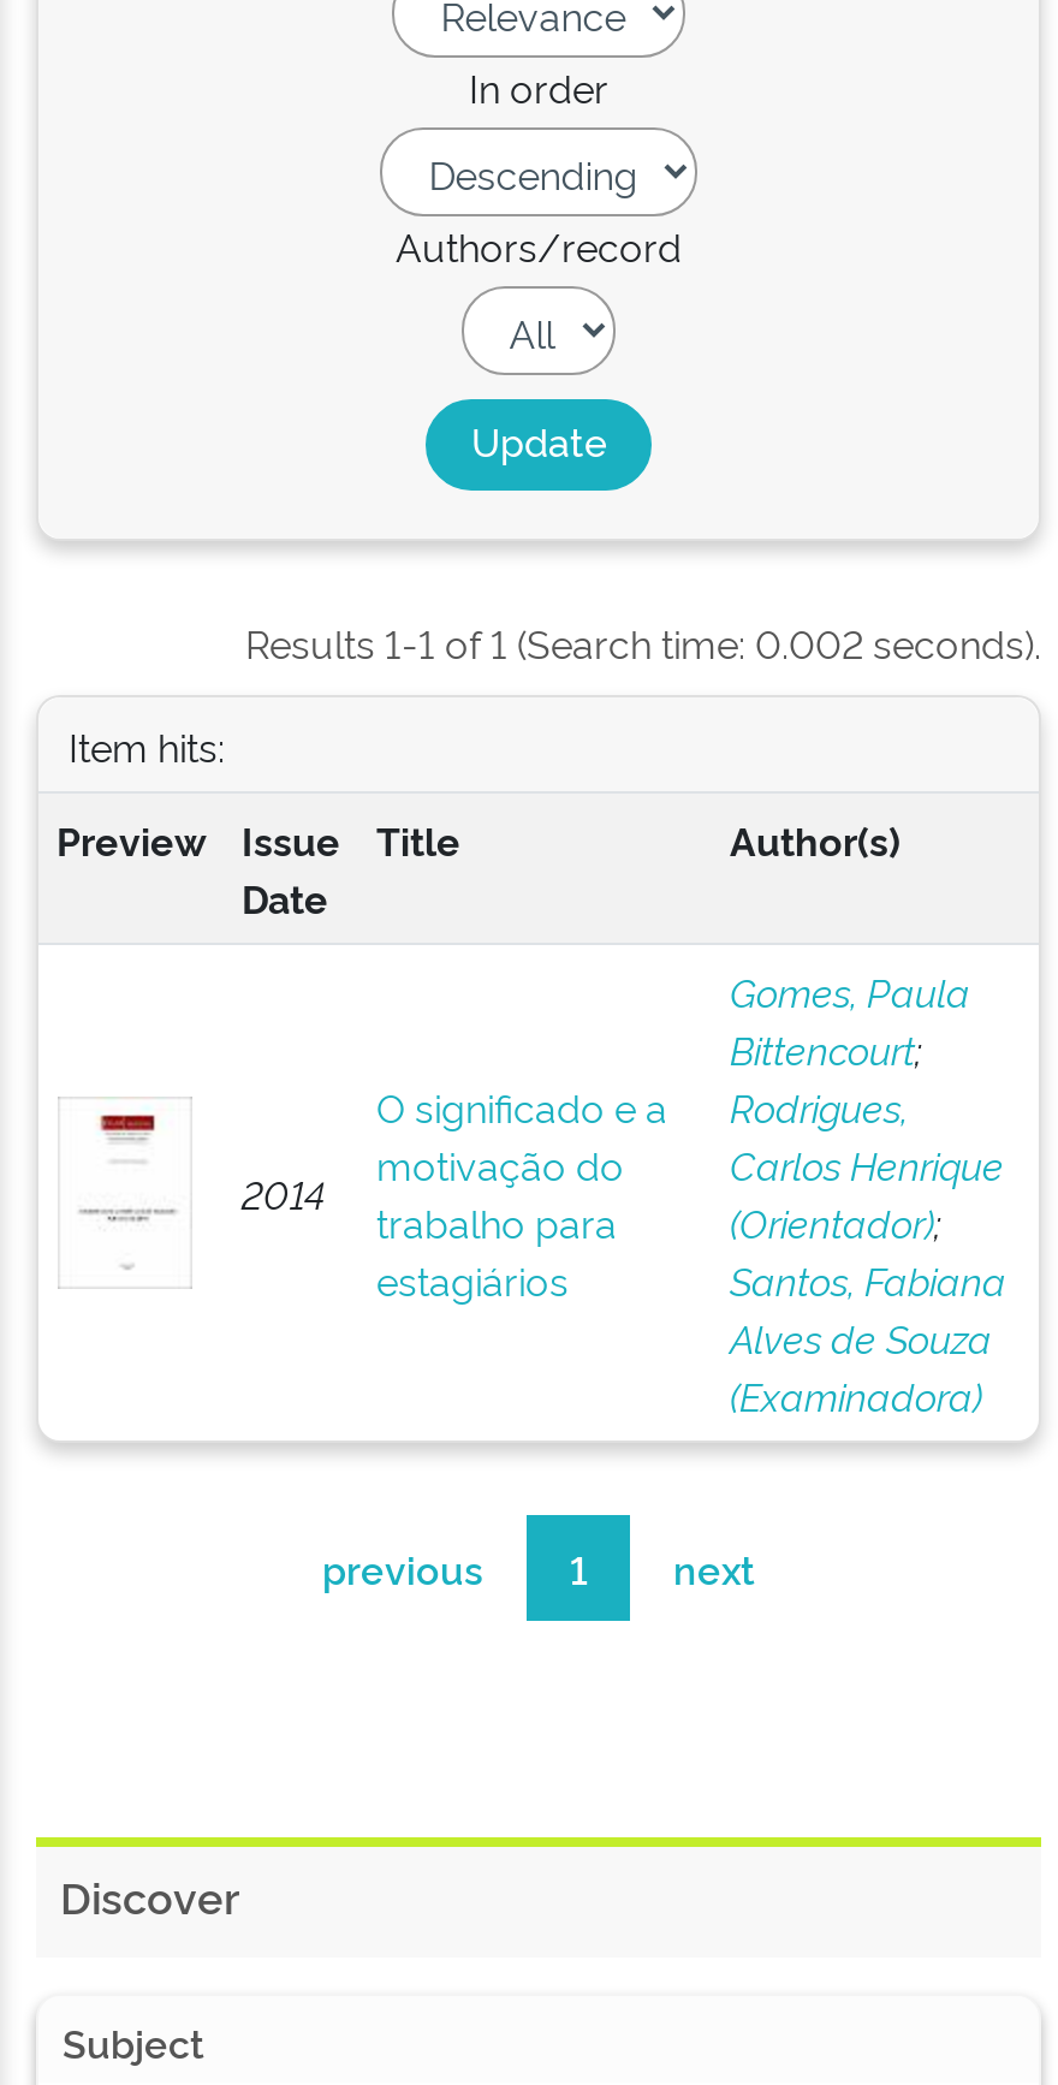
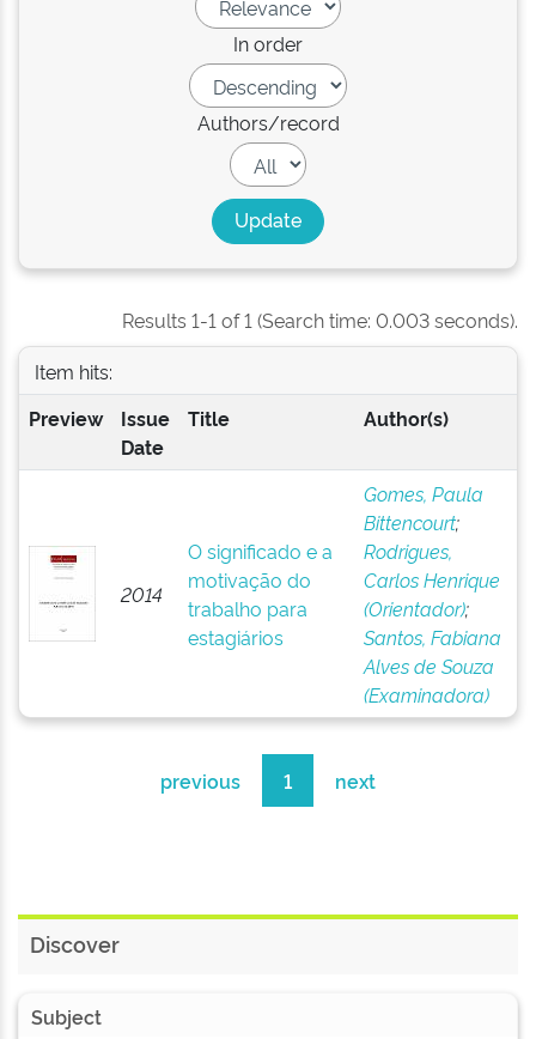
[245,616,1041,669] Results 1-1 of 1 (Search time: 0.002 seconds). -> [122,306,518,333] Results 1-1 of 1 (Search time: 0.003 seconds).

